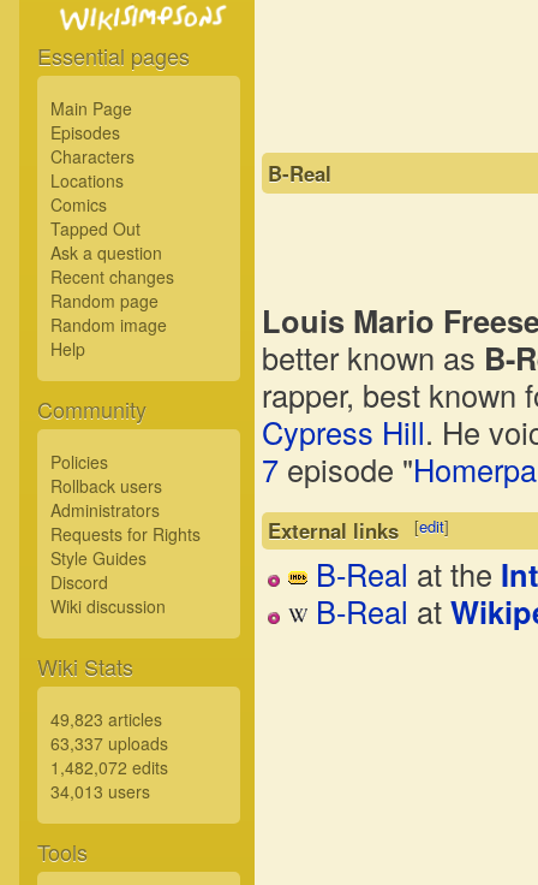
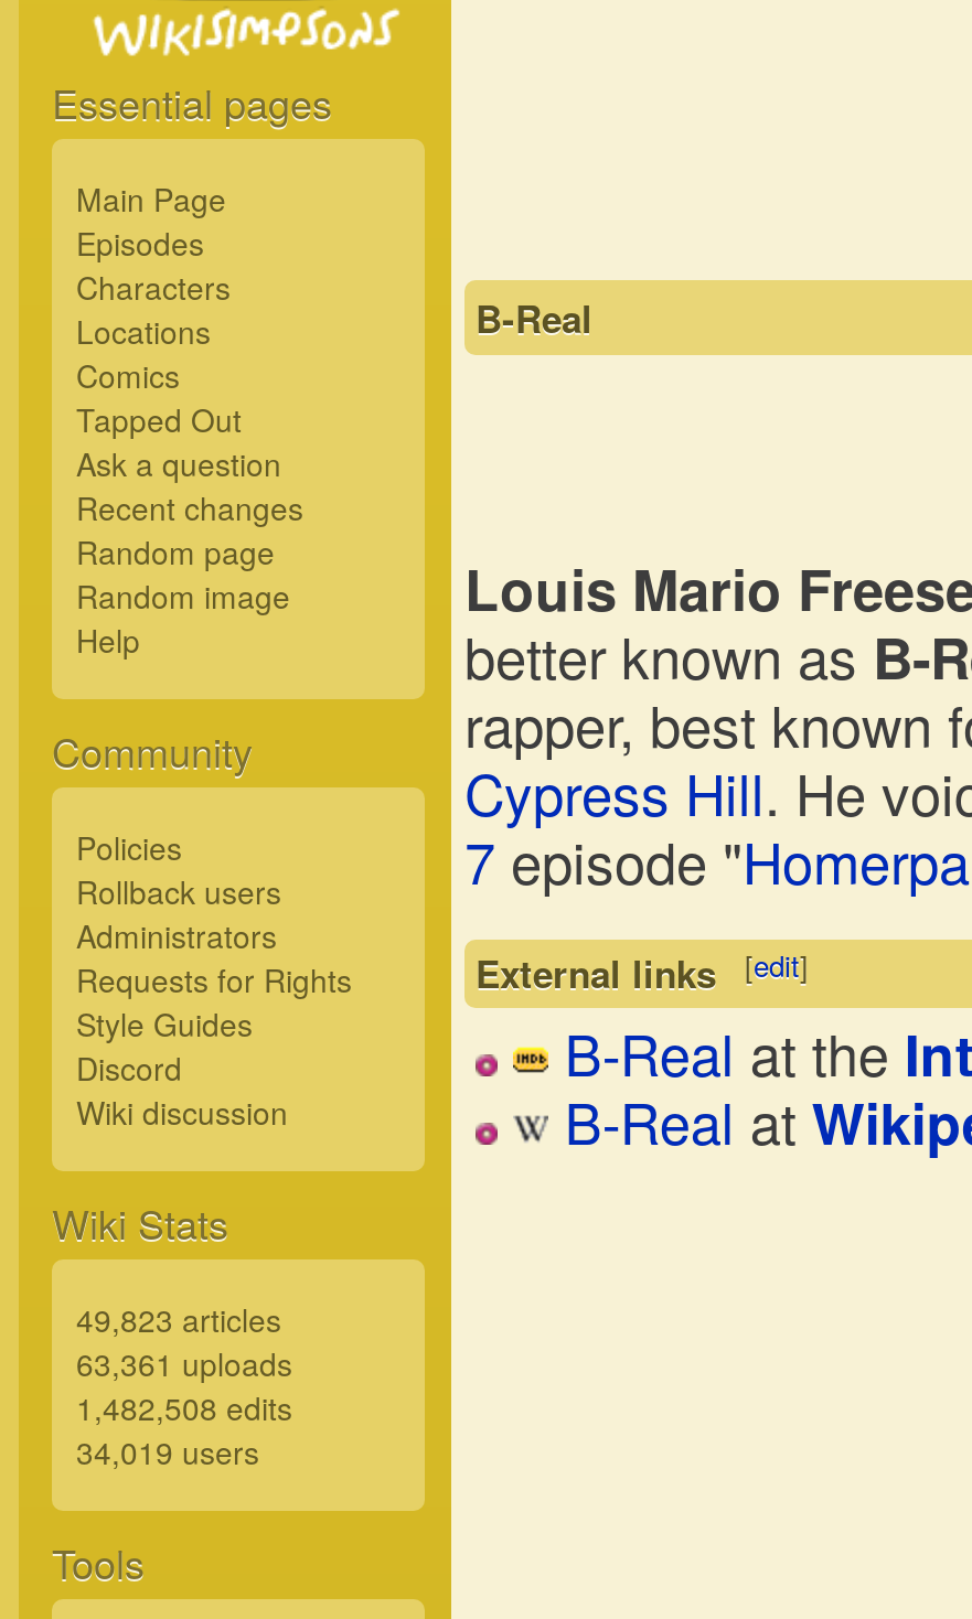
[50,731,168,755] 63,337 uploads -> [76,1341,292,1385] 63,361 uploads
[50,755,168,779] 1,482,072 edits -> [76,1385,292,1429] 1,482,508 edits
[50,779,150,803] 34,013 users -> [76,1429,259,1473] 34,019 users

